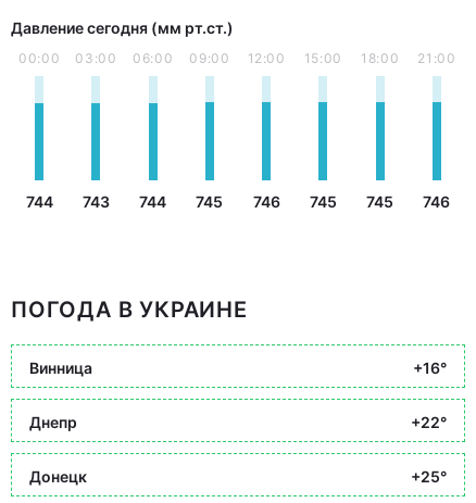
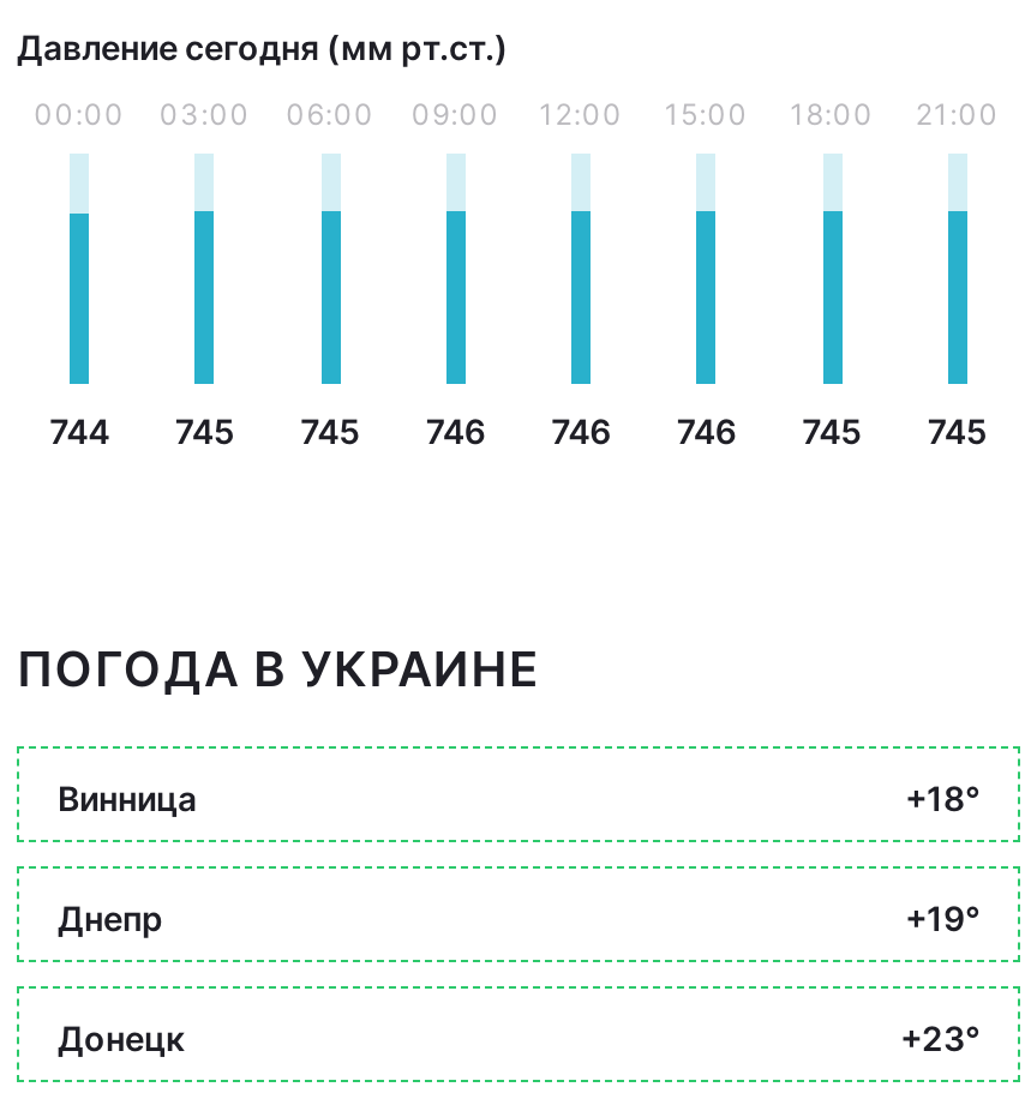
[82,192,110,211] 743 -> [175,410,235,451] 745
[139,192,166,211] 744 -> [300,410,360,451] 745
[196,192,223,211] 745 -> [426,410,486,451] 746
[310,192,337,211] 745 -> [677,410,737,451] 746
[423,192,450,211] 746 -> [928,410,988,451] 745
[413,358,447,376] +16° -> [905,776,979,817] +18°
[411,412,447,431] +22° -> [905,896,979,937] +19°
[411,467,447,485] +25° -> [900,1016,979,1057] +23°

